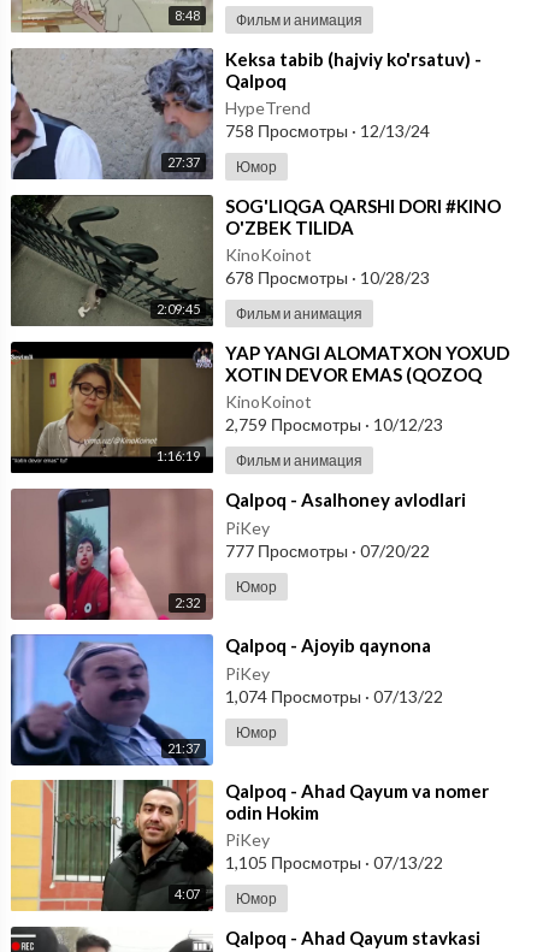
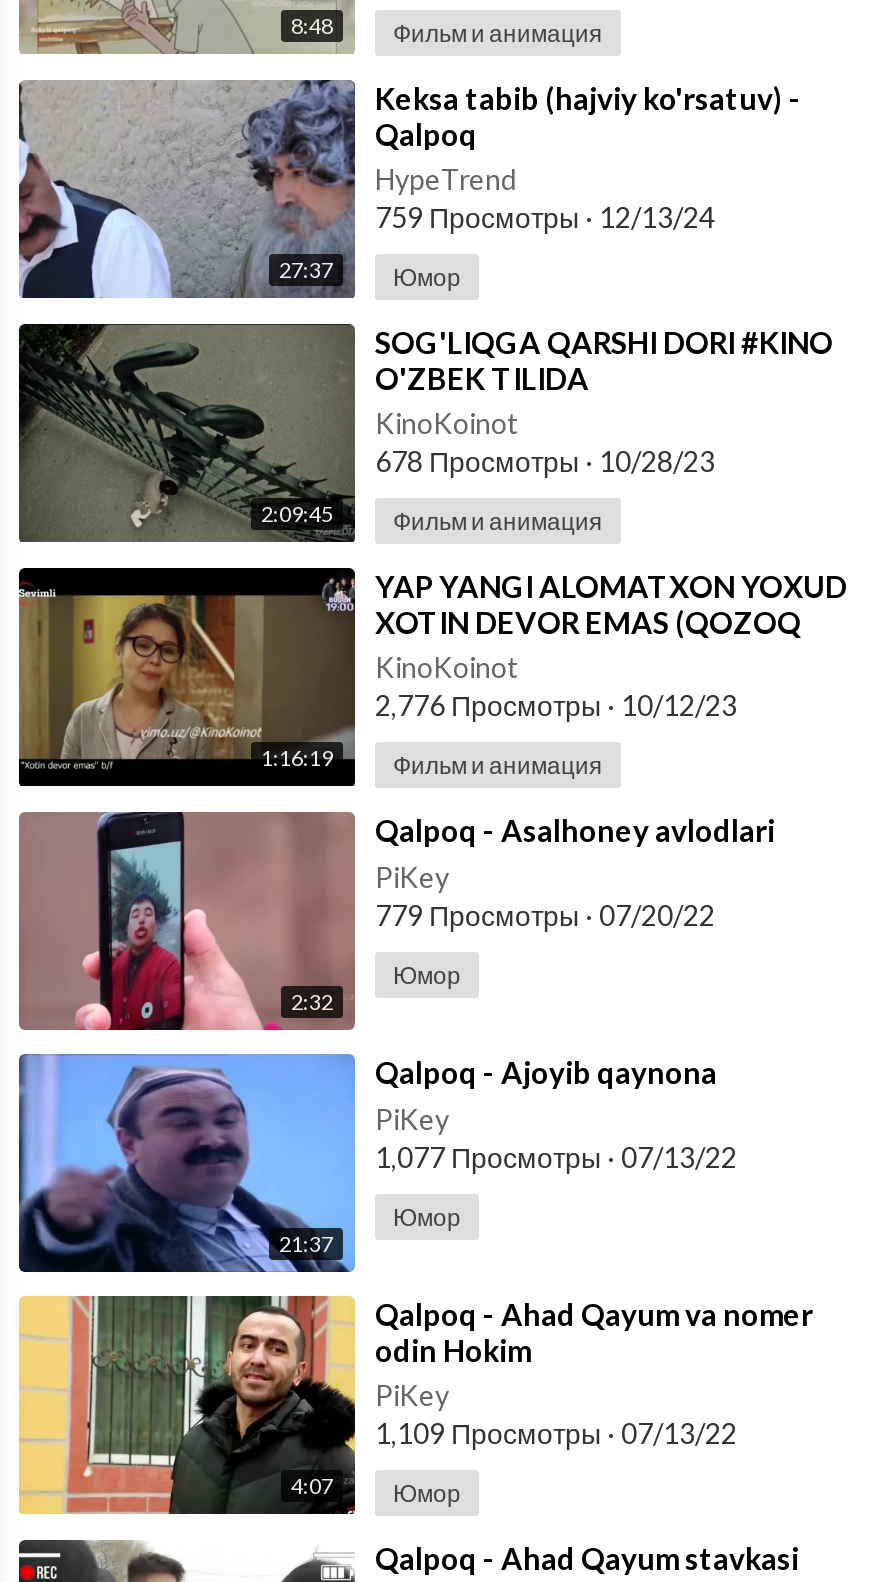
[225,120,430,140] 758 Просмотры · 12/13/24 -> [375,199,715,233] 759 Просмотры · 12/13/24
[225,413,443,434] 2,759 Просмотры · 10/12/23 -> [375,687,737,721] 2,776 Просмотры · 10/12/23
[225,540,430,560] 777 Просмотры · 07/20/22 -> [375,897,715,931] 779 Просмотры · 07/20/22
[225,686,443,706] 1,074 Просмотры · 07/13/22 -> [375,1139,737,1173] 1,077 Просмотры · 07/13/22
[225,852,443,872] 1,105 Просмотры · 07/13/22 -> [375,1416,737,1450] 1,109 Просмотры · 07/13/22

